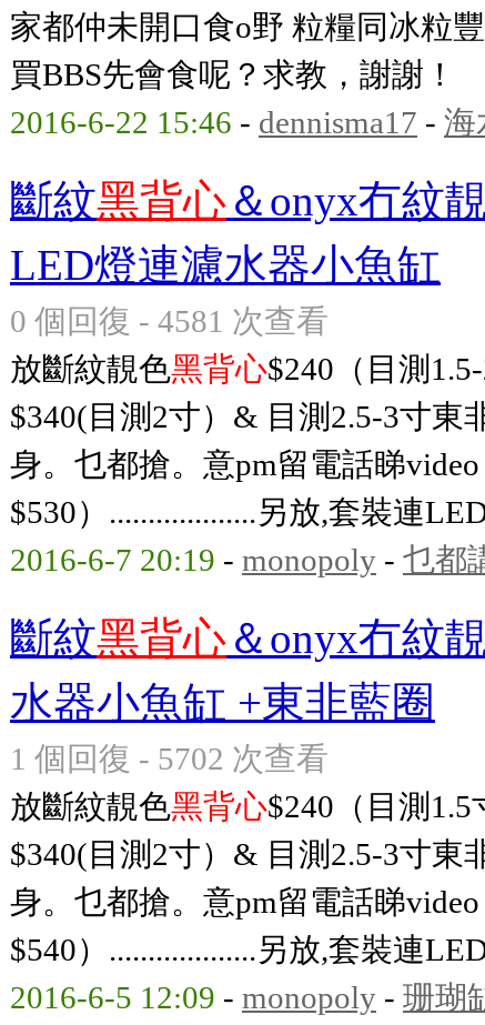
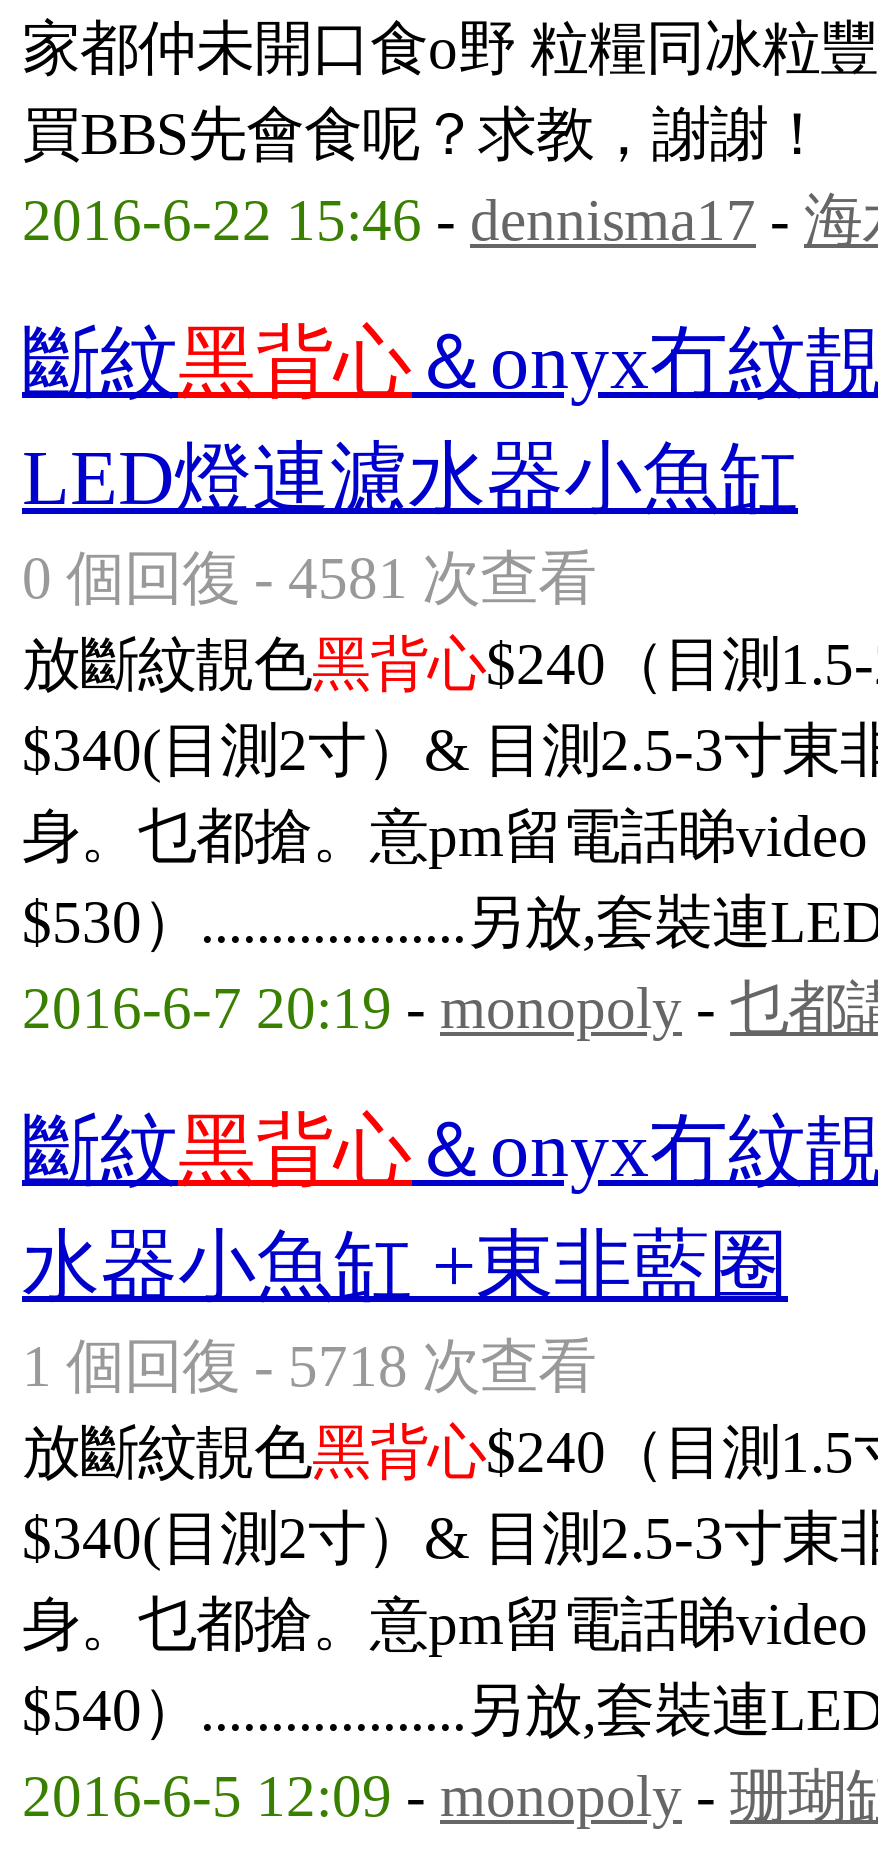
[10,741,329,776] 1 個回復 - 5702 次查看 -> [22,1334,596,1398] 1 個回復 - 5718 次查看

